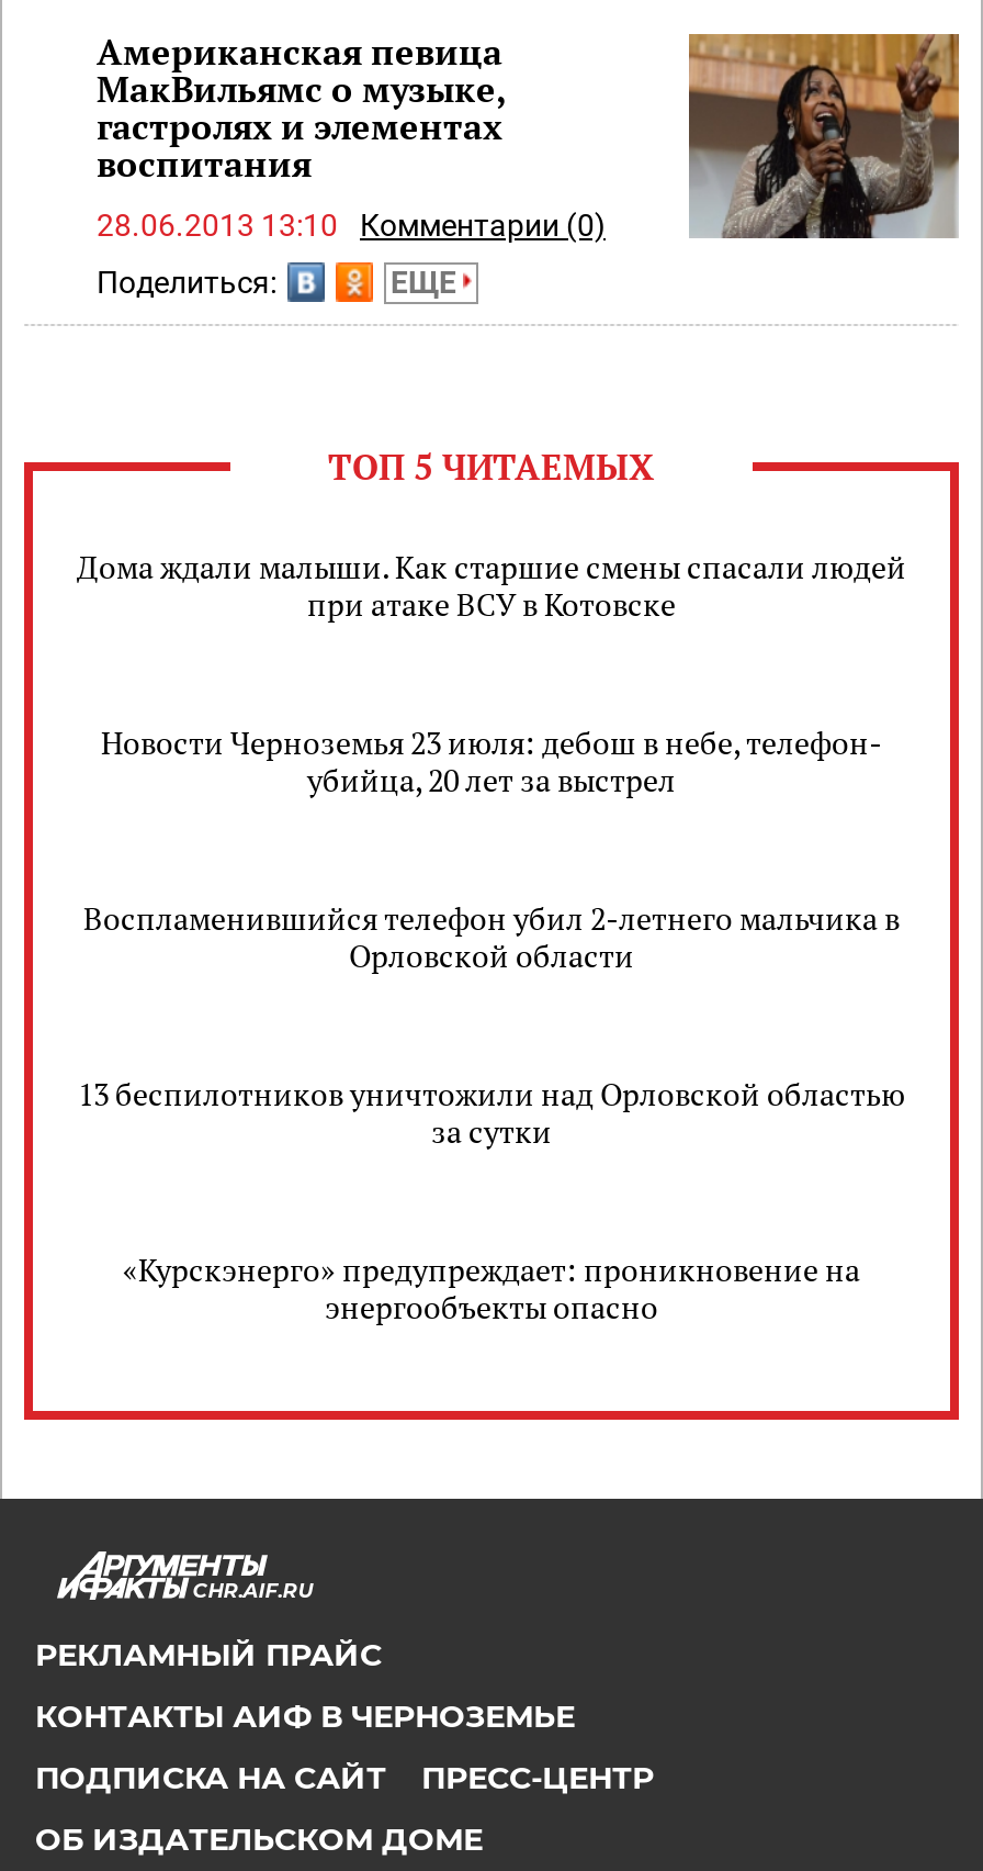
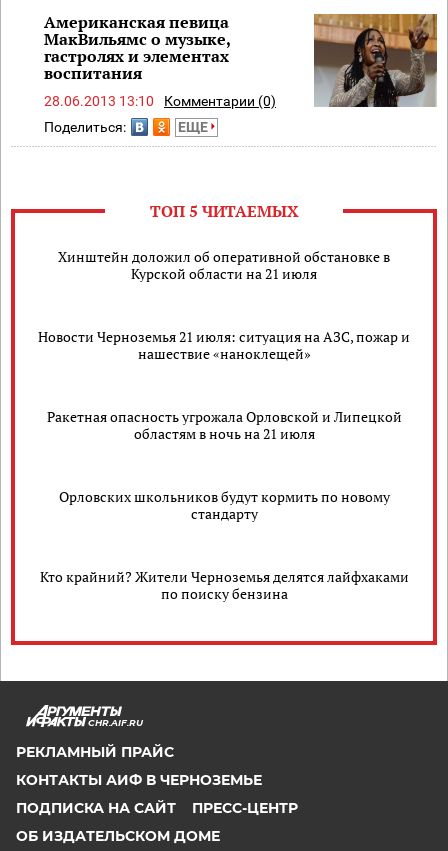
[77,546,906,625] Дома ждали малыши. Как старшие смены спасали людей | при атаке ВСУ в Котовске -> [58,247,390,283] Хинштейн доложил об оперативной обстановке в | Курской области на 21 июля
[101,722,882,801] Новости Черноземья 23 июля: дебош в небе, телефон- | убийца, 20 лет за выстрел -> [38,327,410,363] Новости Черноземья 21 июля: ситуация на АЗС, пожар и | нашествие «наноклещей»
[83,897,900,976] Воспламенившийся телефон убил 2-летнего мальчика в | Орловской области -> [46,407,401,443] Ракетная опасность угрожала Орловской и Липецкой | областям в ночь на 21 июля
[78,1073,905,1152] 13 беспилотников уничтожили над Орловской областью | за сутки -> [58,487,389,523] Орловских школьников будут кормить по новому | стандарту
[123,1249,860,1328] «Курскэнерго» предупреждает: проникновение на | энергообъекты опасно -> [39,567,408,603] Кто крайний? Жители Черноземья делятся лайфхаками | по поиску бензина

